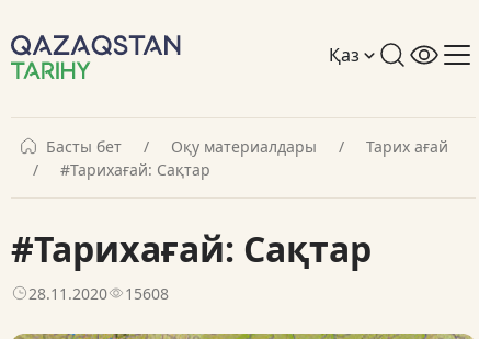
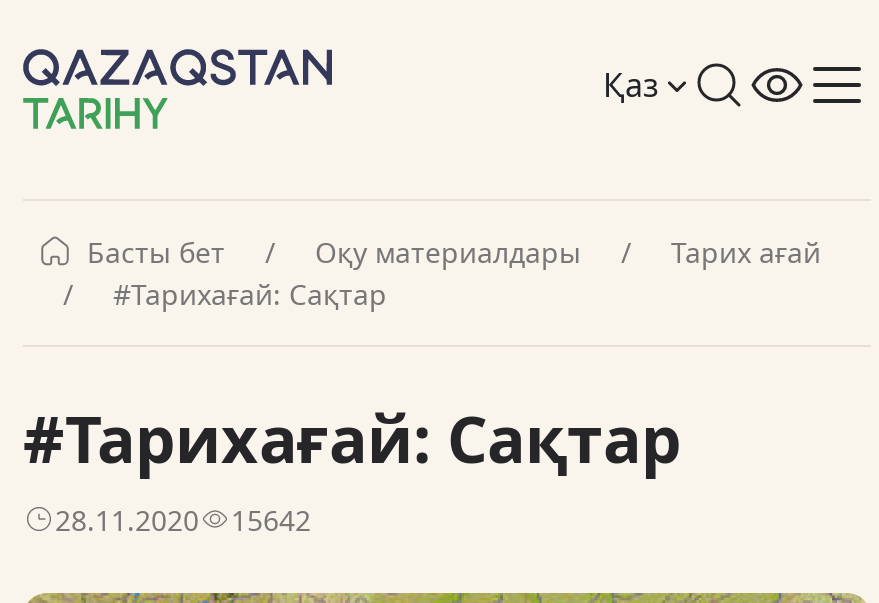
[28,283,169,304] 28.11.2020 15608 -> [55,501,311,539] 28.11.2020 15642

